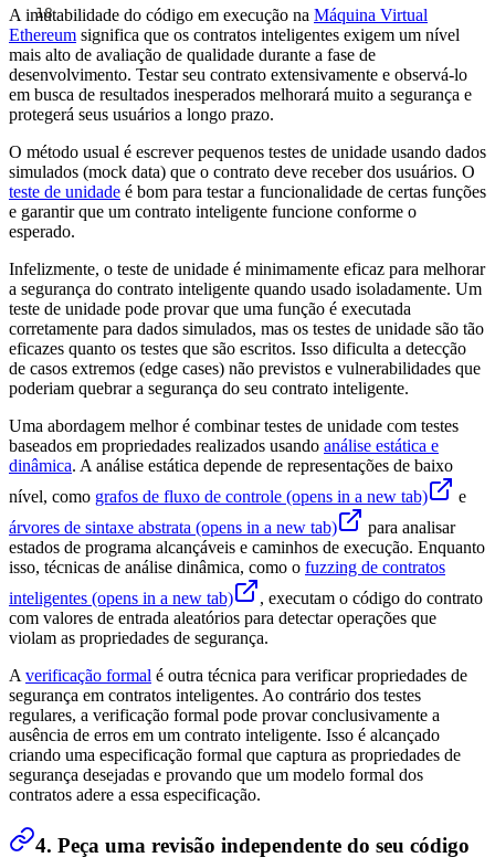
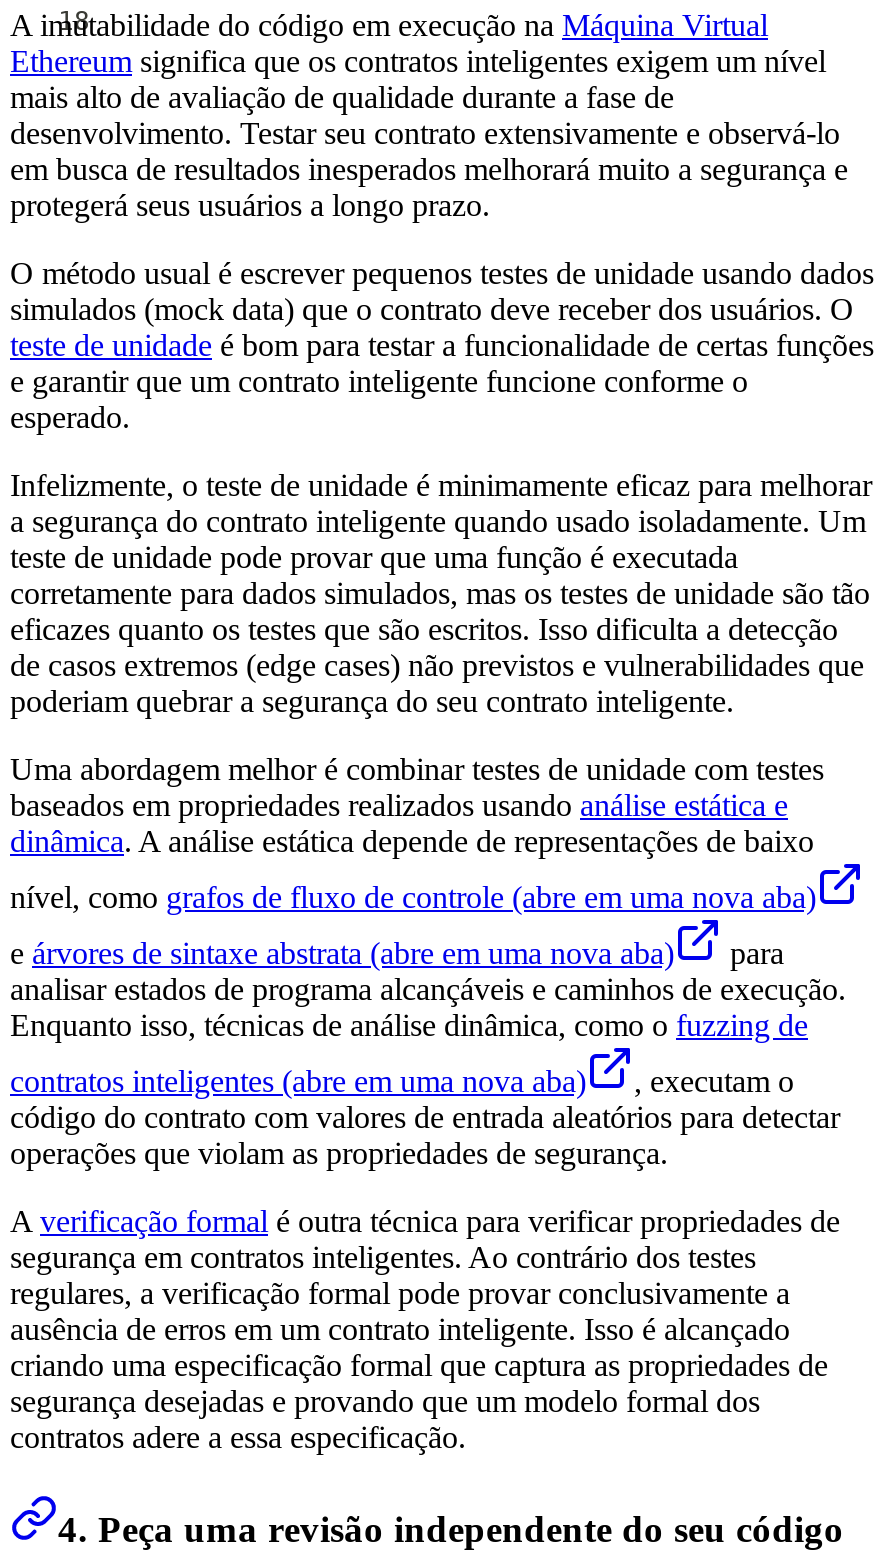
[9,487,466,506] nível, como grafos de fluxo de controle (opens in a new tab) | e -> [10,881,816,915] nível, como grafos de fluxo de controle (abre em uma nova aba)
[9,518,485,577] árvores de sintaxe abstrata (opens in a new tab) | para analisar | estados de programa alcançáveis e caminhos de execução. Enquanto | isso, técnicas de análise dinâmica, como o fuzzing de contratos -> [10,937,846,1043] e árvores de sintaxe abstrata (abre em uma nova aba) | para | analisar estados de programa alcançáveis e caminhos de execução. | Enquanto isso, técnicas de análise dinâmica, como o fuzzing de
[9,589,483,648] inteligentes (opens in a new tab) | , executam o código do contrato | com valores de entrada aleatórios para detectar operações que | violam as propriedades de segurança. -> [10,1065,840,1171] contratos inteligentes (abre em uma nova aba) | , executam o | código do contrato com valores de entrada aleatórios para detectar | operações que violam as propriedades de segurança.

